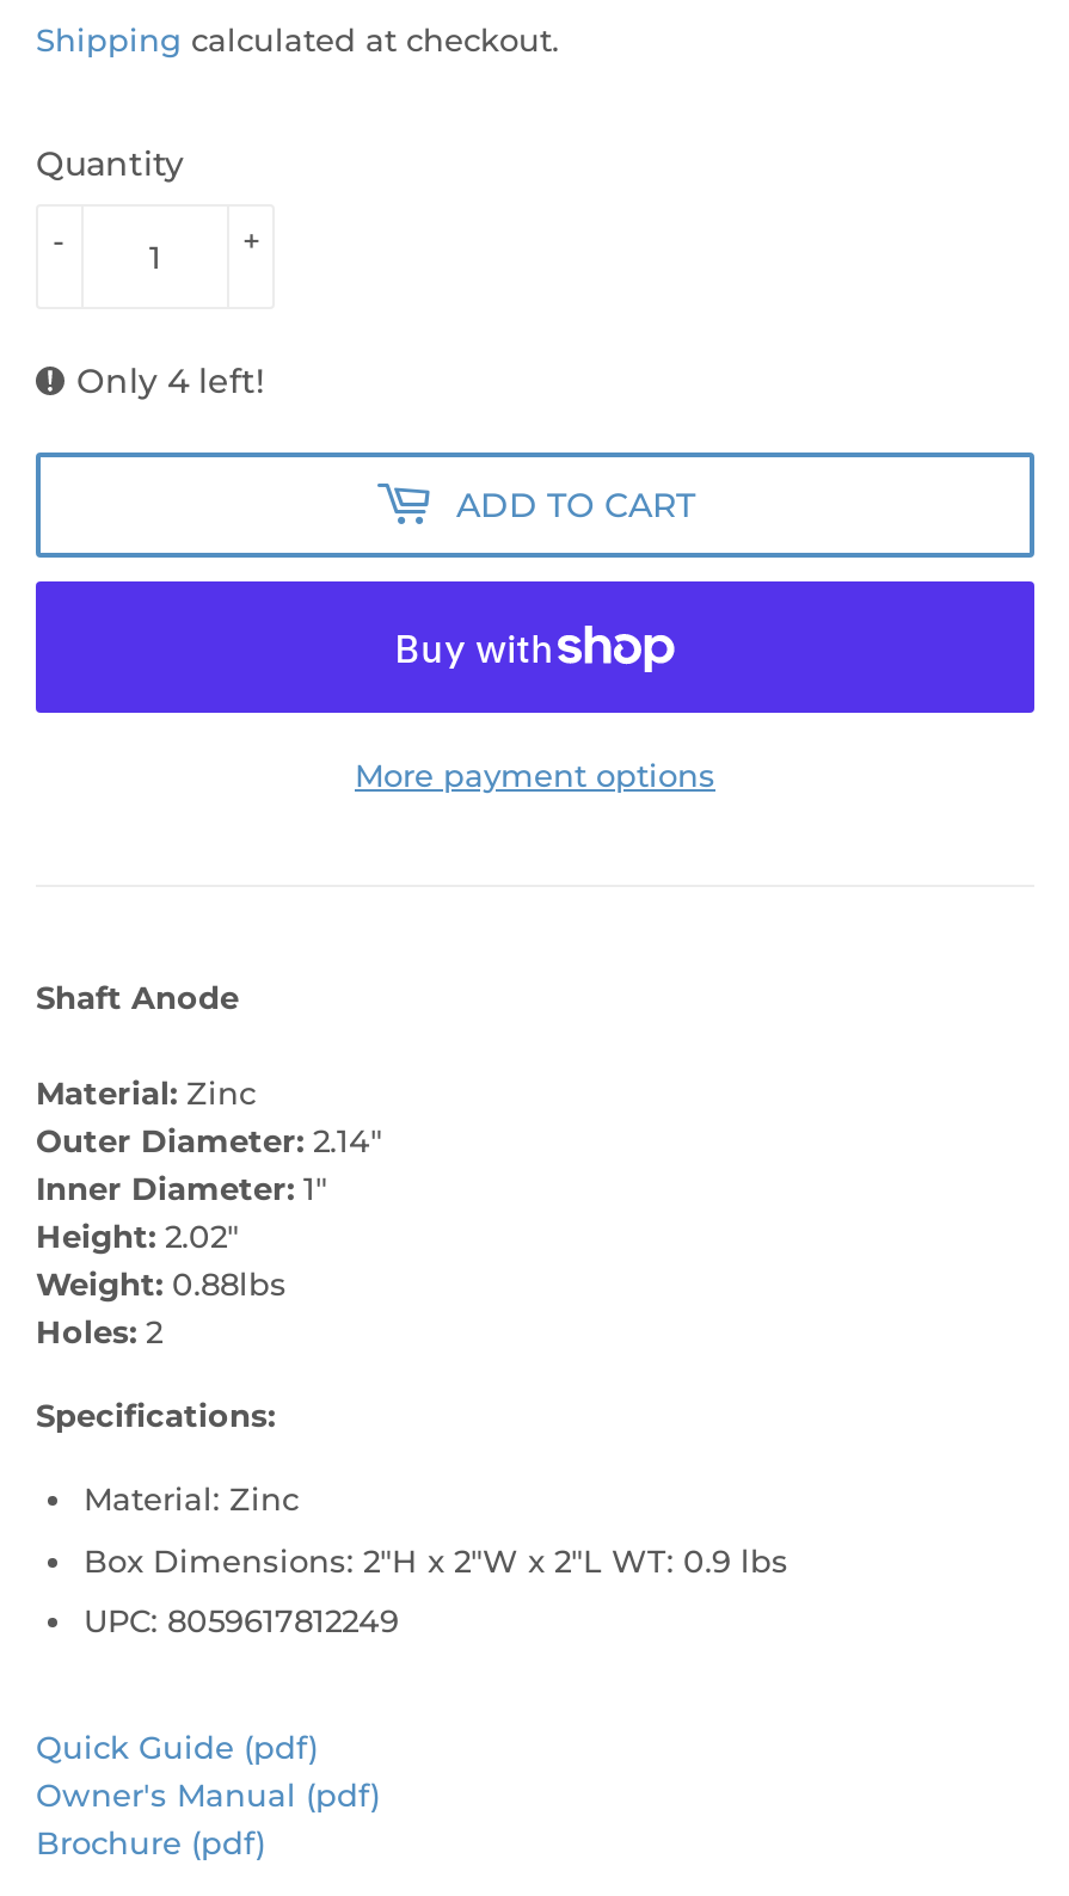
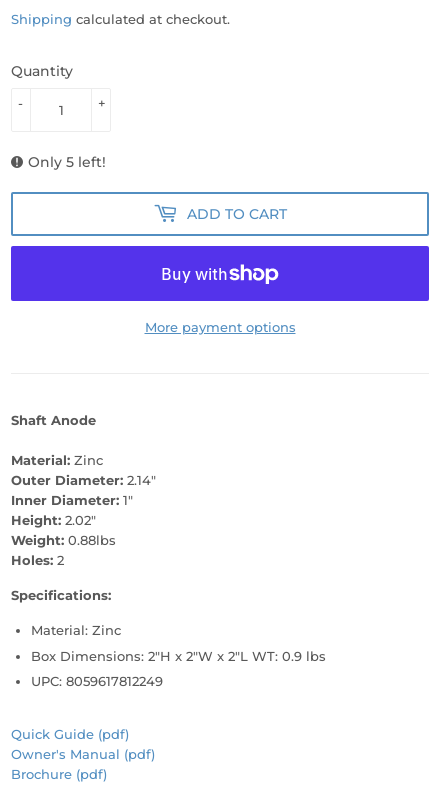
[76,361,265,404] Only 4 left! -> [28,153,106,171] Only 5 left!

